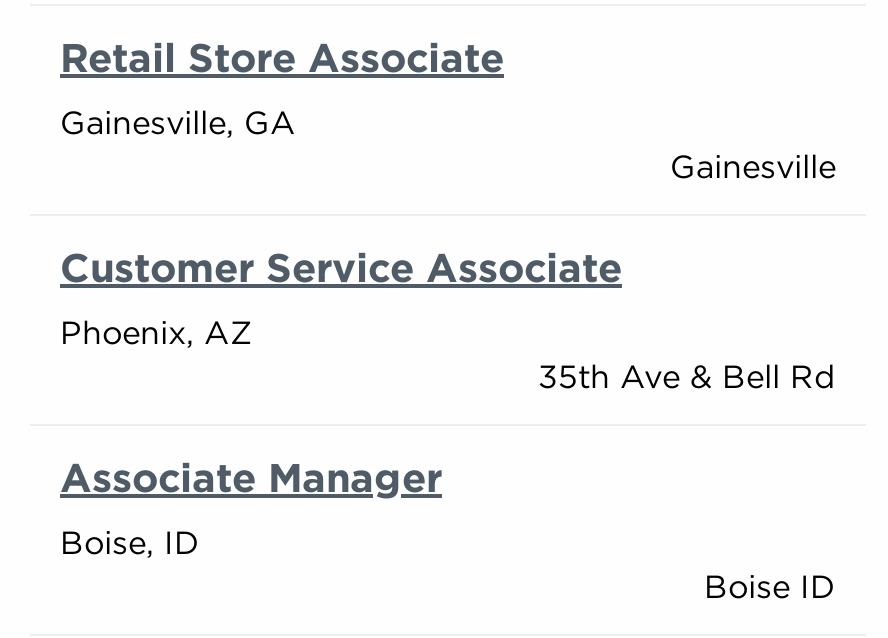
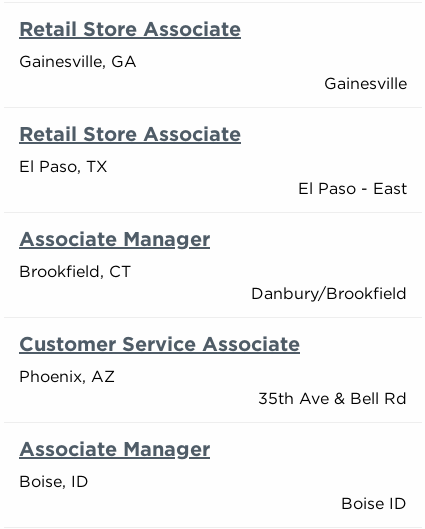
none -> [19,122,407,303] Retail Store Associate | El Paso, TX | El Paso - East | Associate Manager | Brookfield, CT | Danbury/Brookfield

